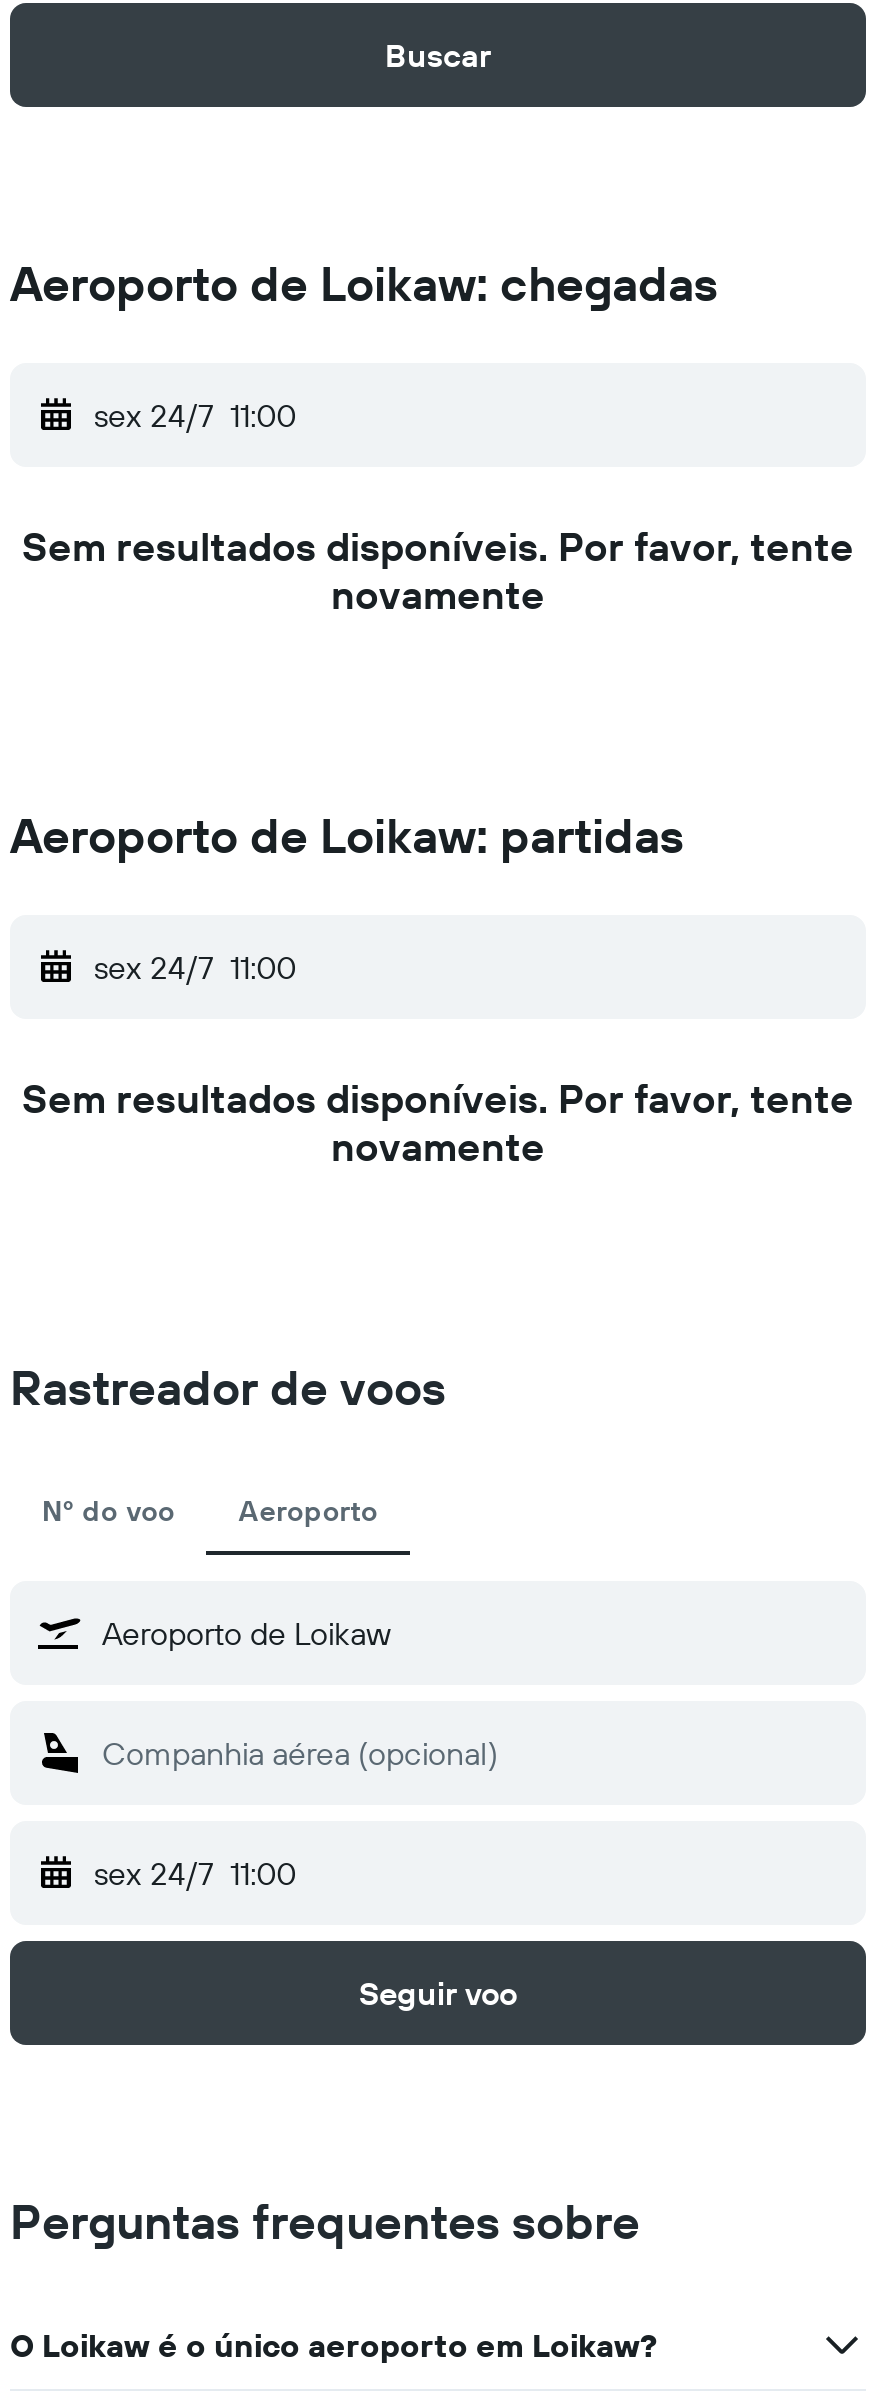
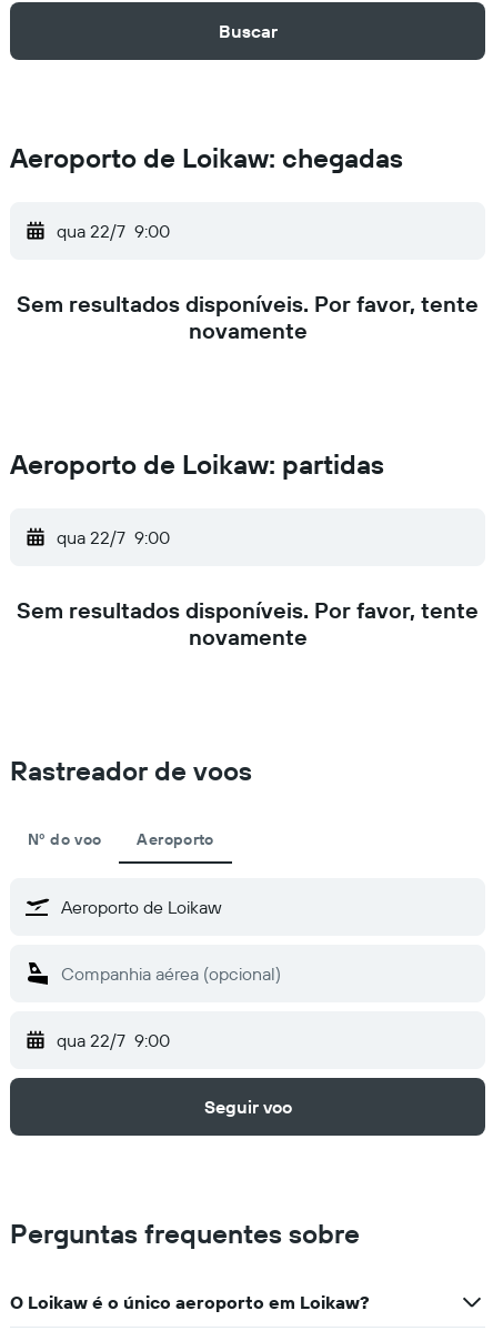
[94,395,296,435] sex 24/7 11:00 -> [57,220,170,242] qua 22/7 9:00
[94,947,296,987] sex 24/7 11:00 -> [57,526,170,548] qua 22/7 9:00
[94,1853,296,1893] sex 24/7 11:00 -> [57,1029,170,1051] qua 22/7 9:00

